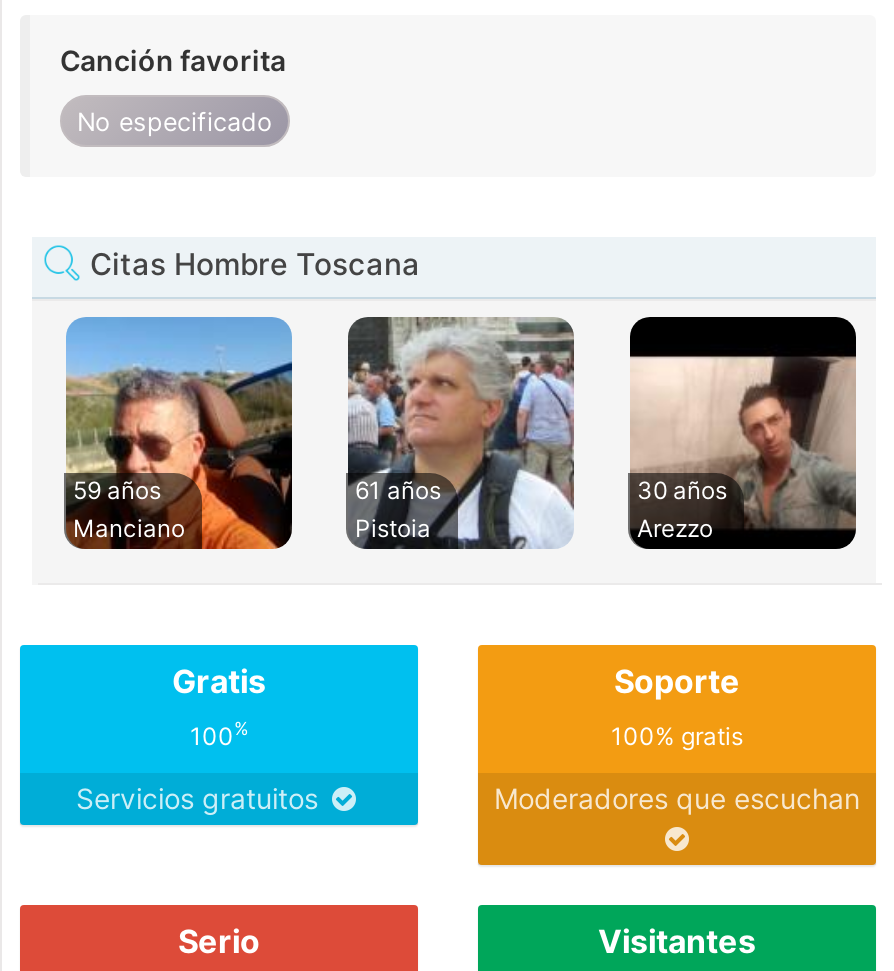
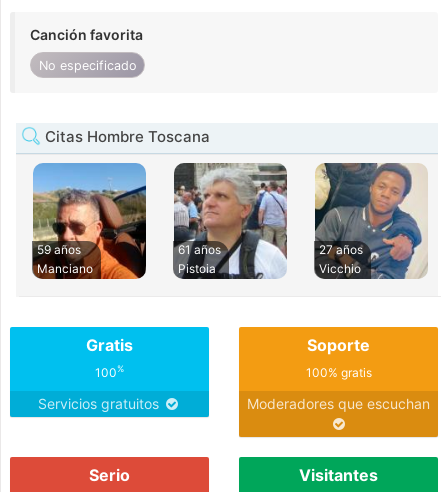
[628,315,858,551] [image] | 30 años | Arezzo -> [314,162,428,280] [image] | 27 años | Vicchio

